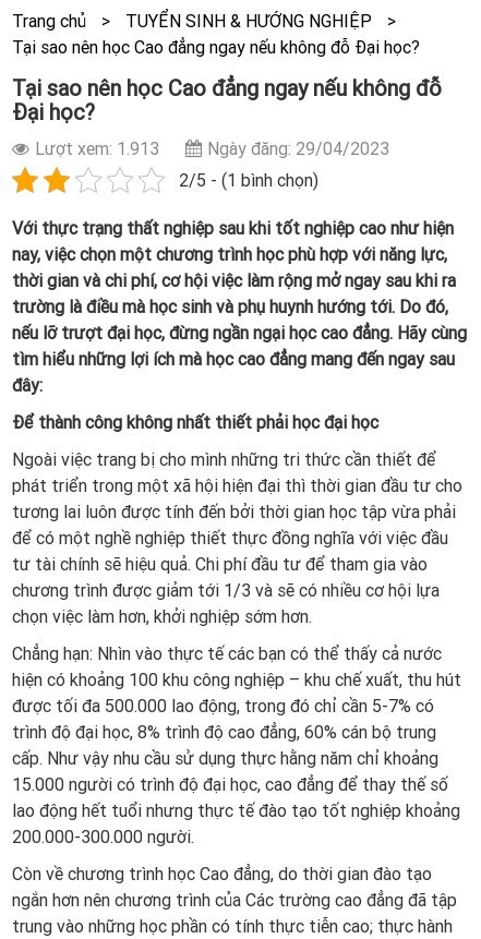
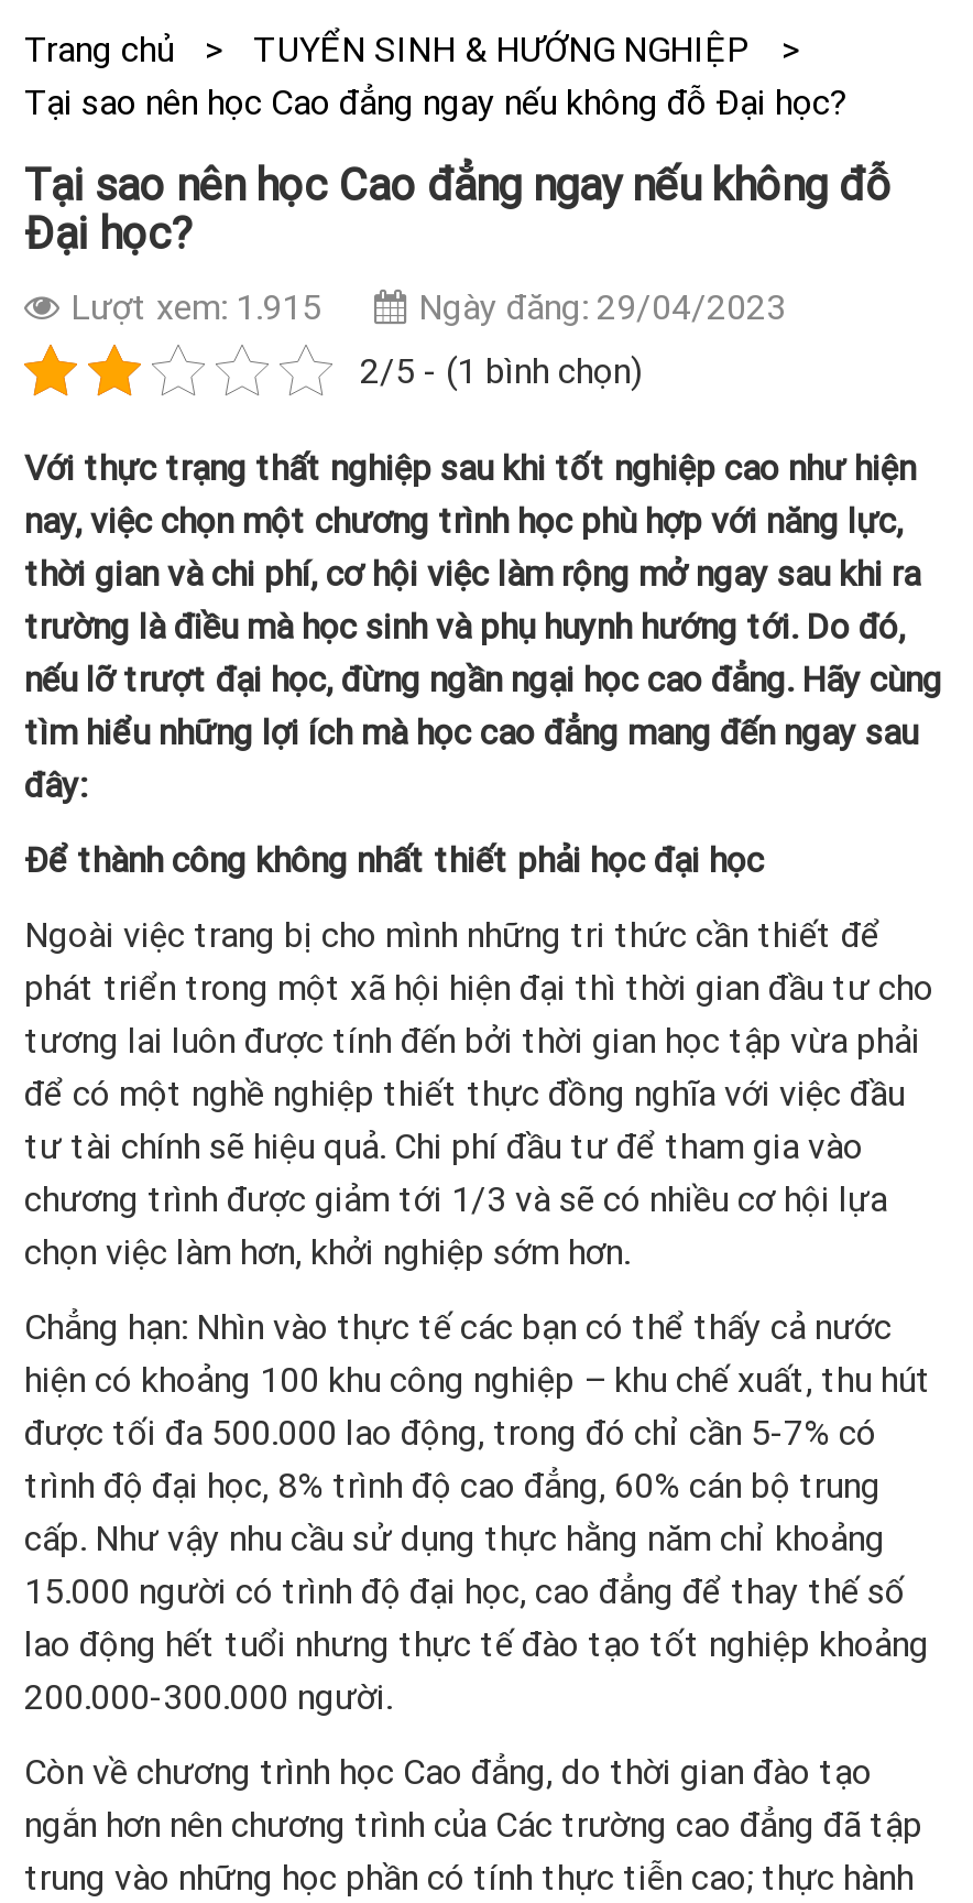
[35,137,389,159] Lượt xem: 1.913 Ngày đăng: 29/04/2023 -> [70,284,786,328] Lượt xem: 1.915 Ngày đăng: 29/04/2023

